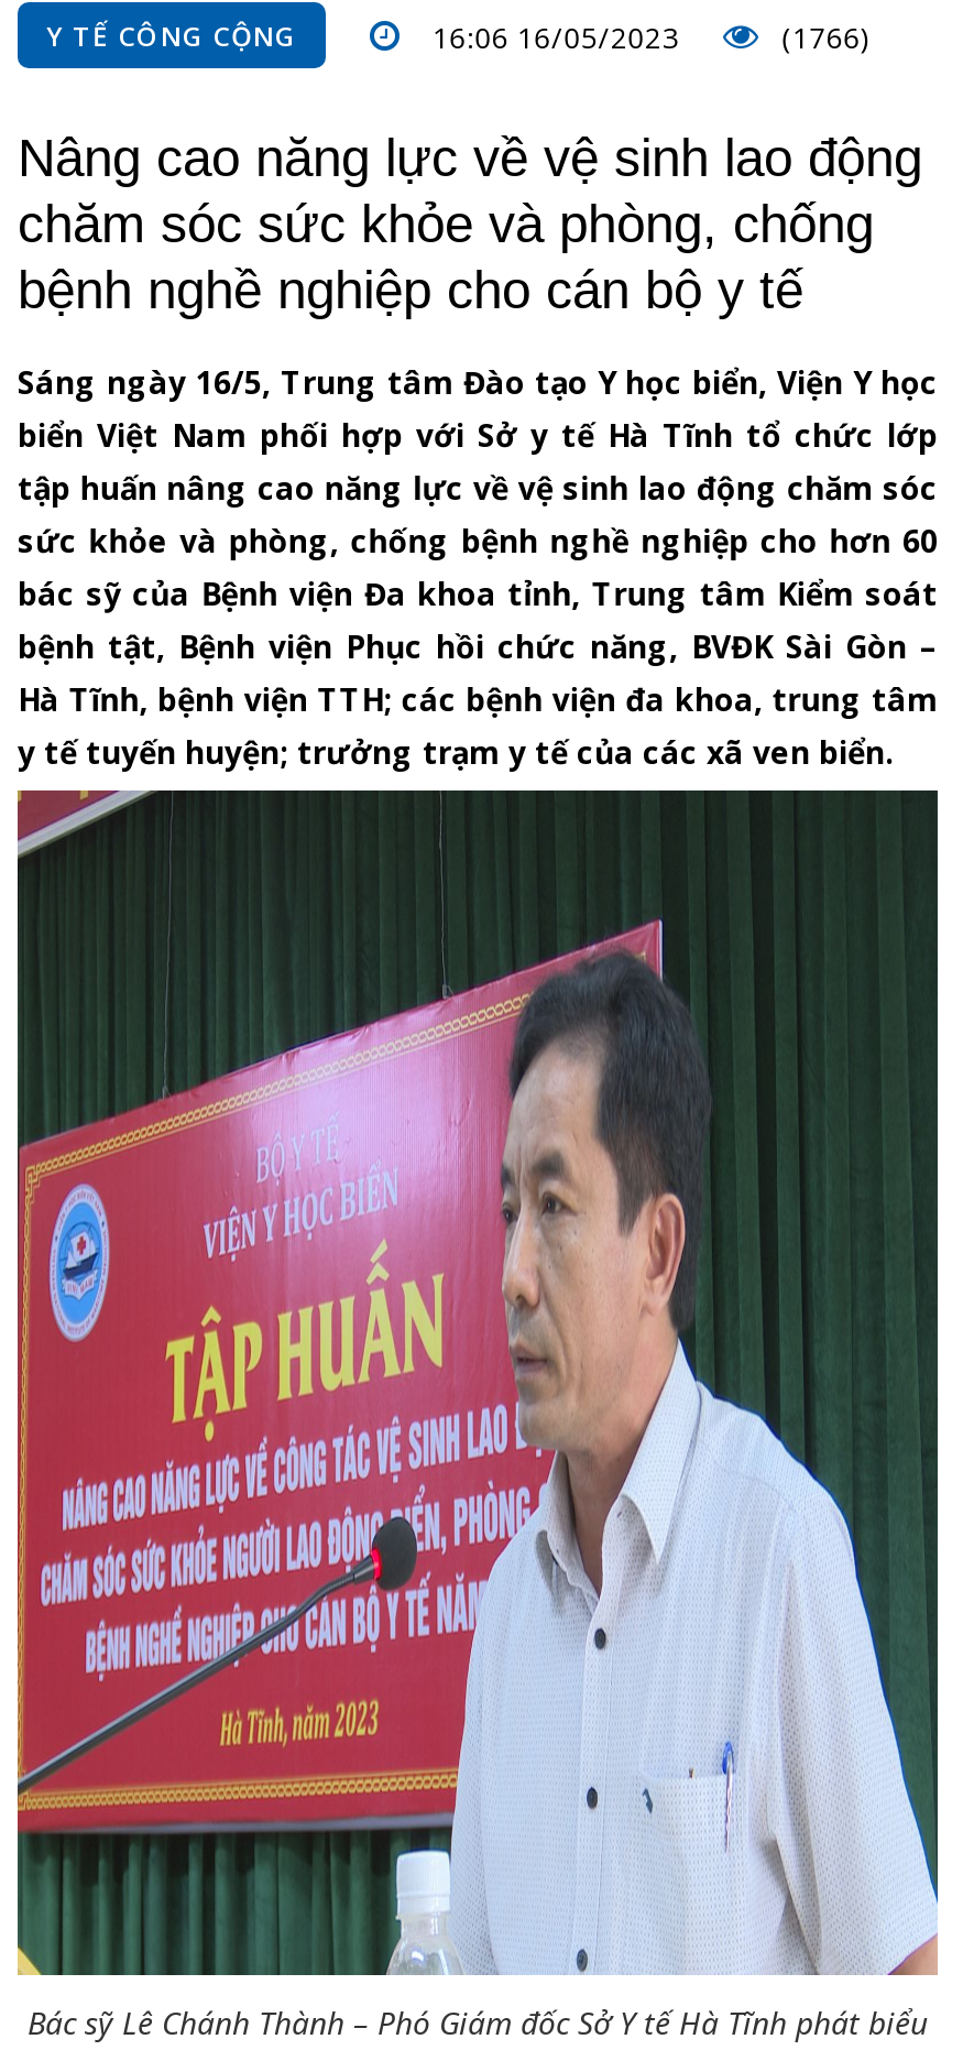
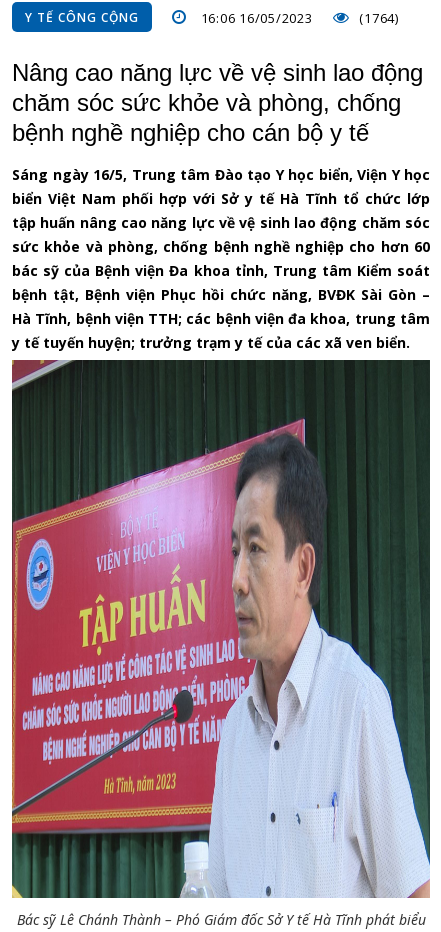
[782,17,869,56] (1766) -> [359,9,399,27] (1764)

